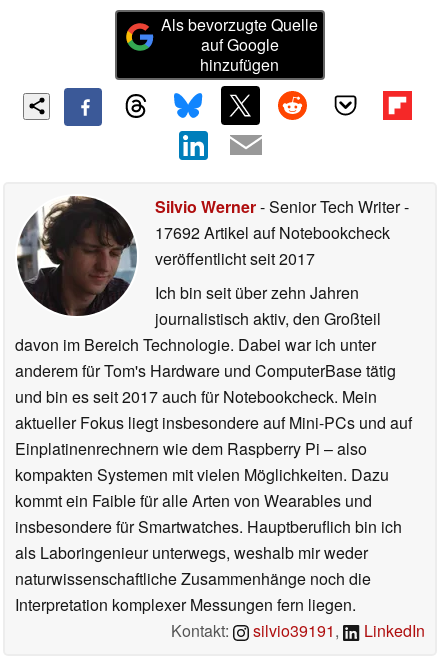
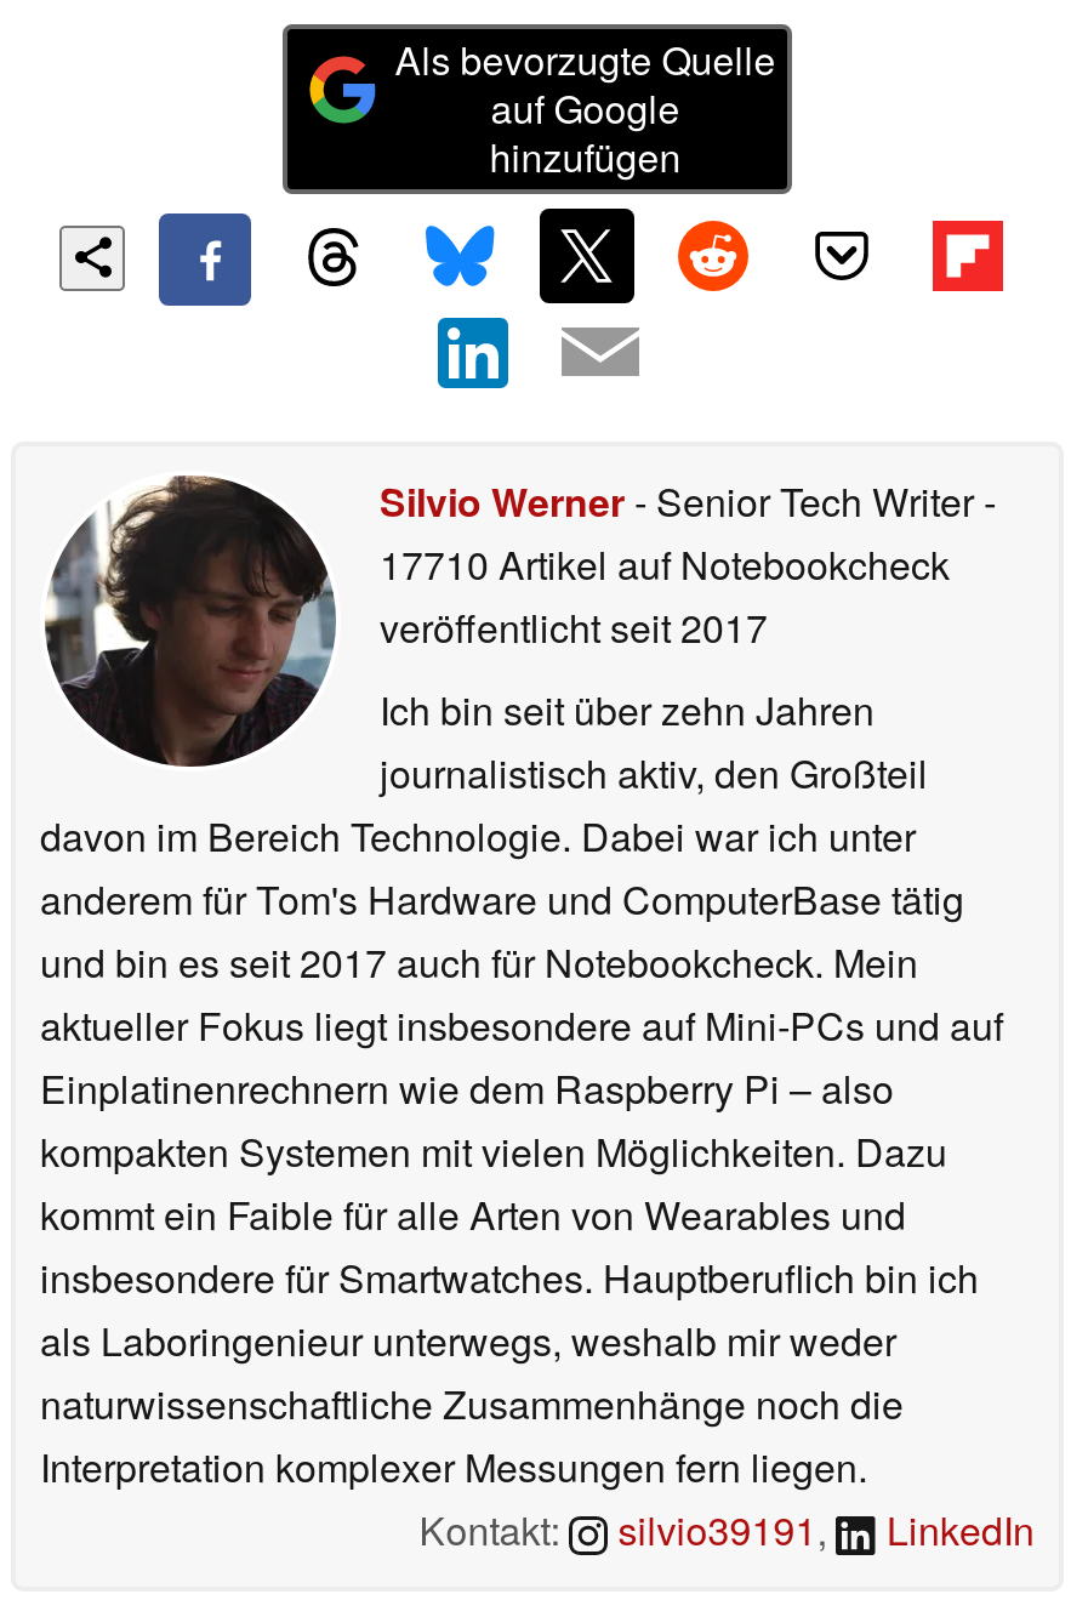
[155,221,390,244] 17692 Artikel auf Notebookcheck -> [380,535,950,591] 17710 Artikel auf Notebookcheck

